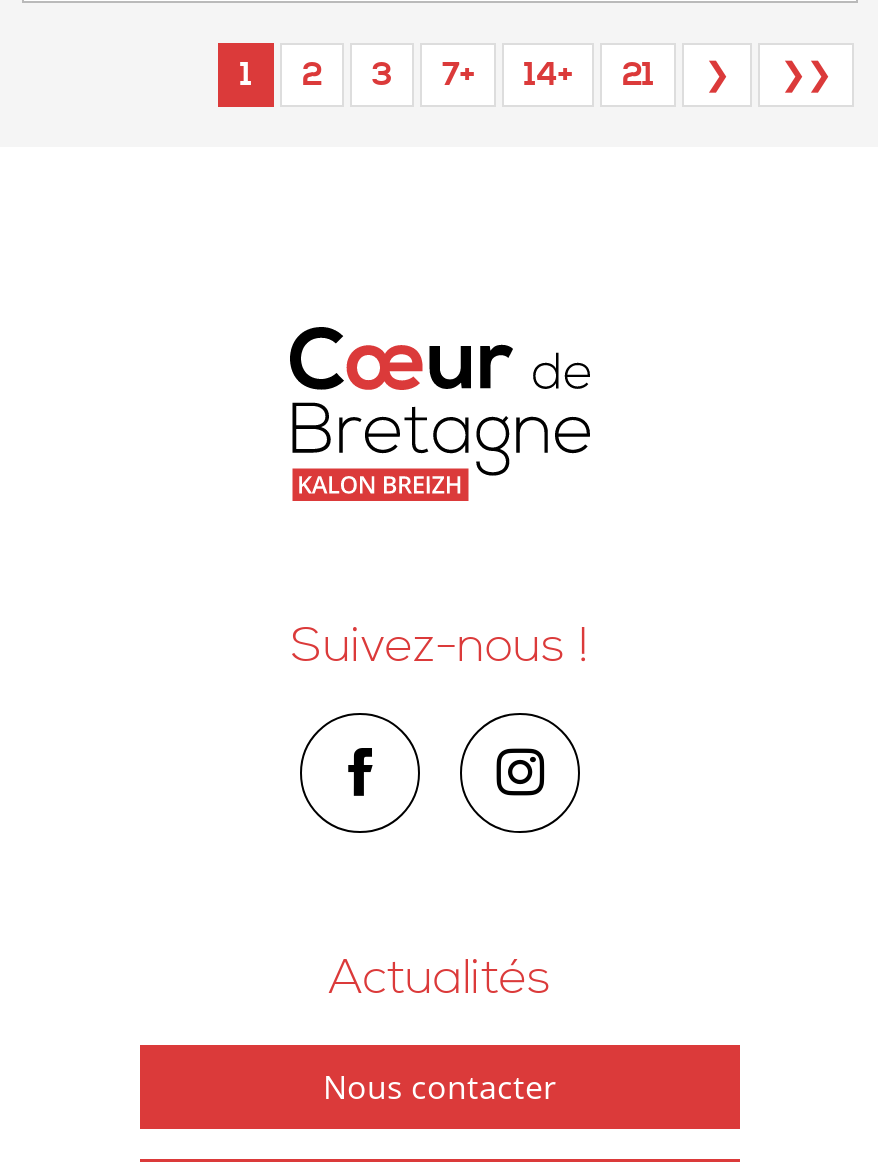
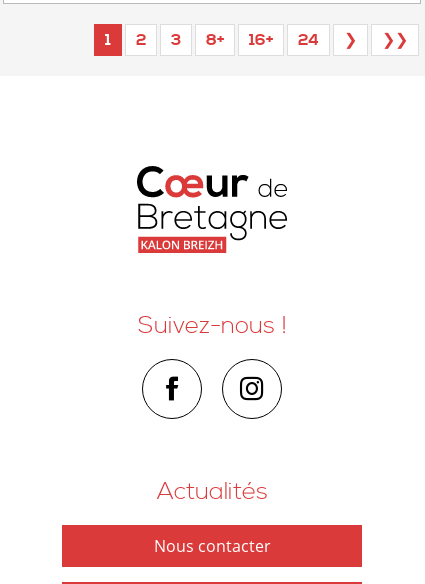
[442,55,474,95] 7+ -> [206,30,224,50] 8+
[524,55,572,95] 14+ -> [249,30,273,50] 16+
[622,55,654,95] 21 -> [298,30,319,50] 24

